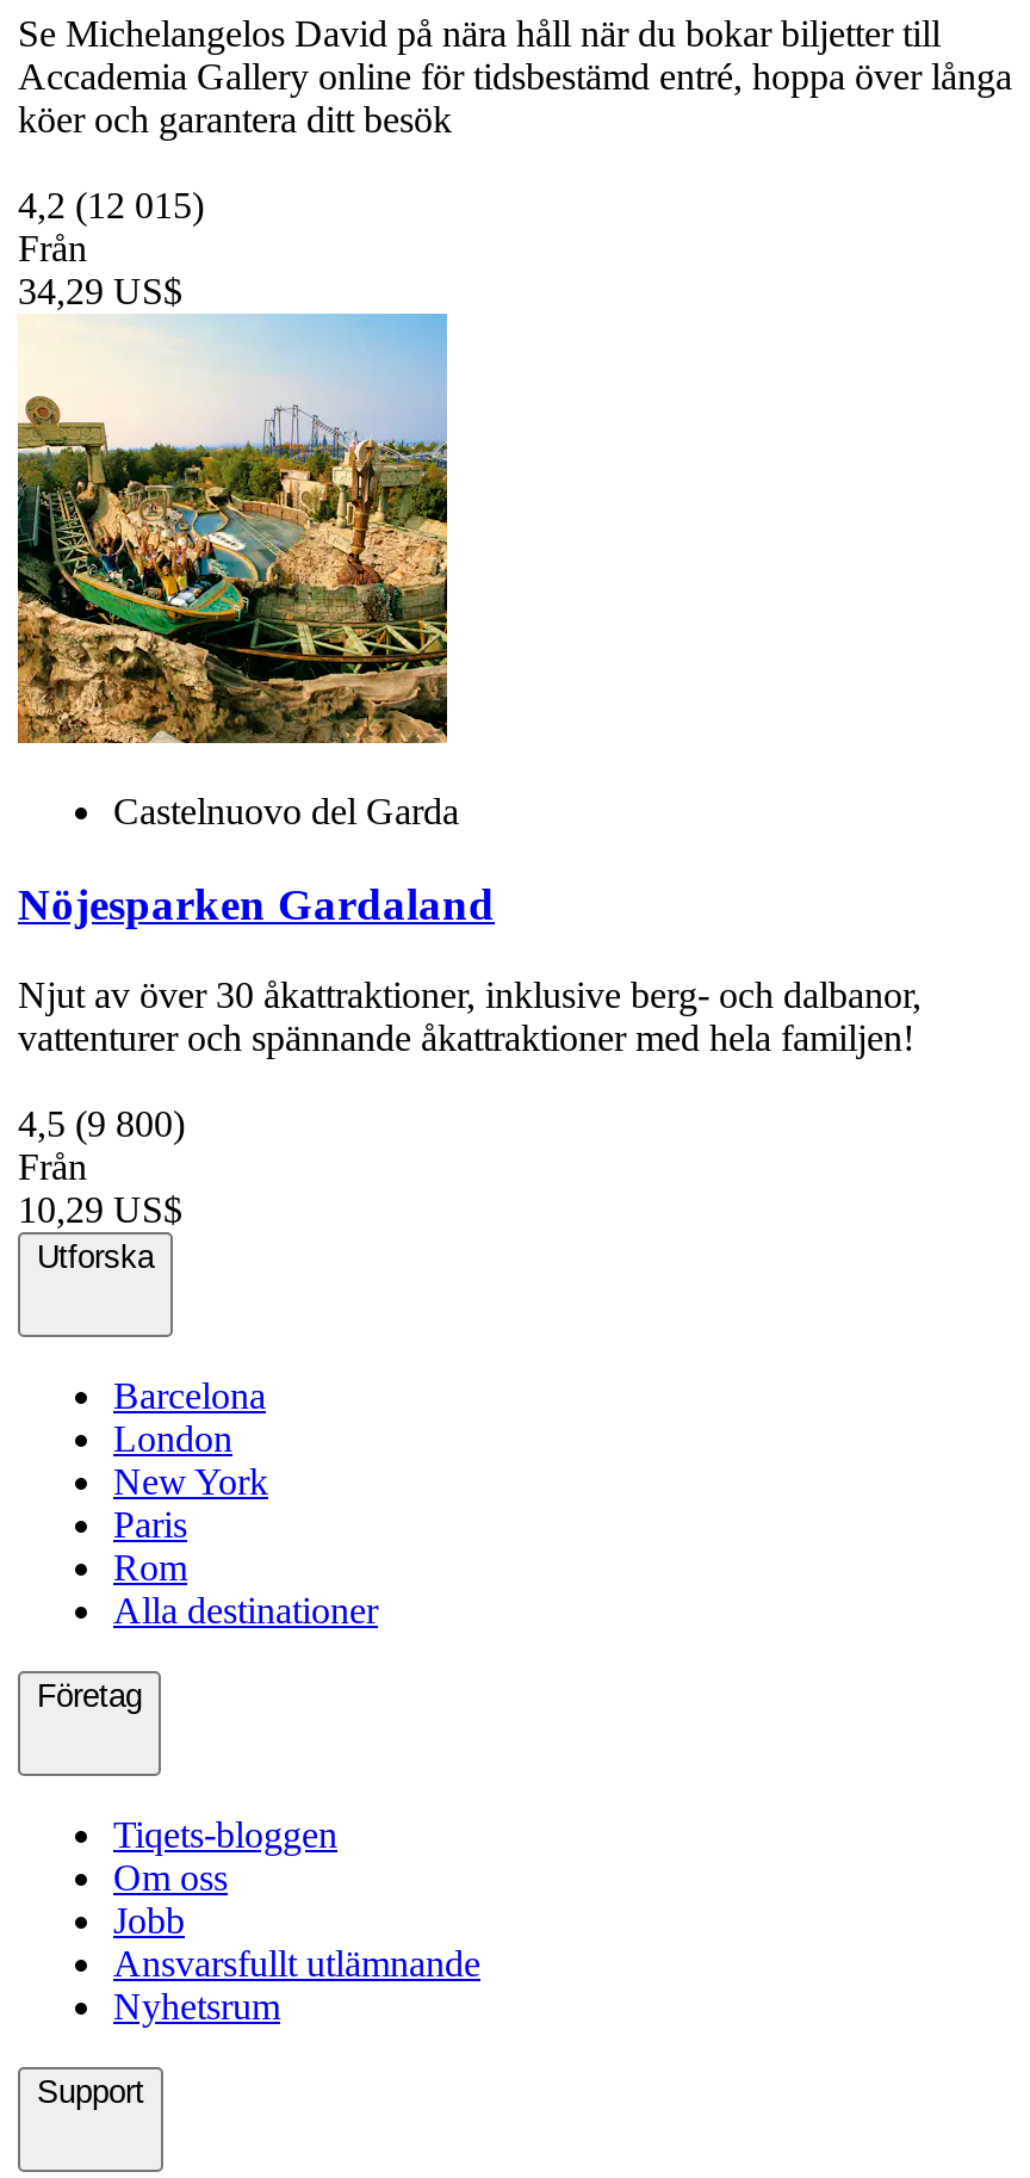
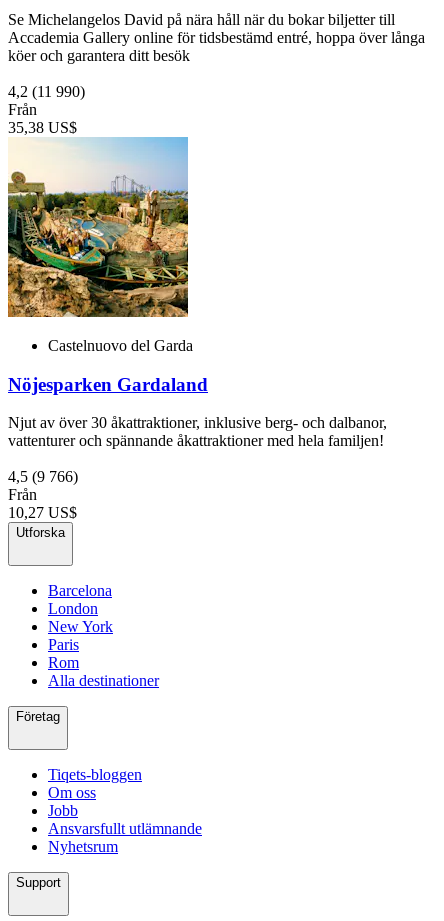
[18,185,204,225] 4,2 (12 015) -> [8,83,85,100] 4,2 (11 990)
[18,271,182,311] 34,29 US$ -> [8,119,77,136] 35,38 US$
[18,1104,185,1145] 4,5 (9 800) -> [8,468,78,485] 4,5 (9 766)
[18,1190,182,1231] 10,29 US$ -> [8,504,77,521] 10,27 US$

